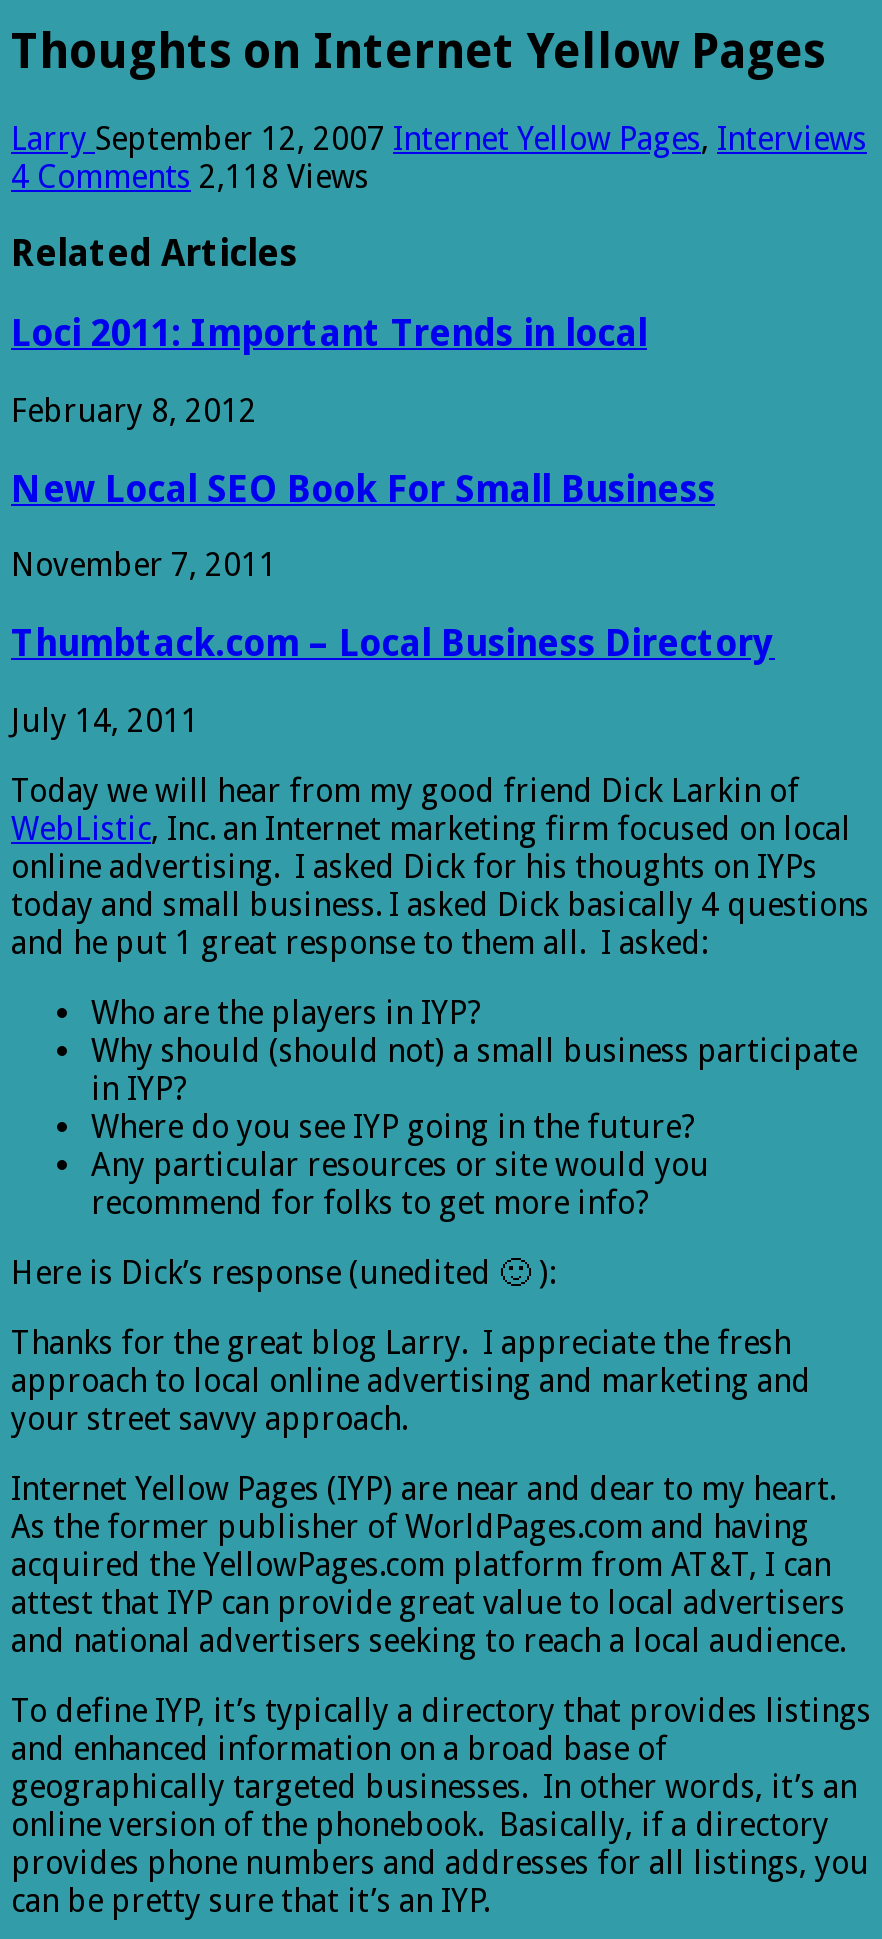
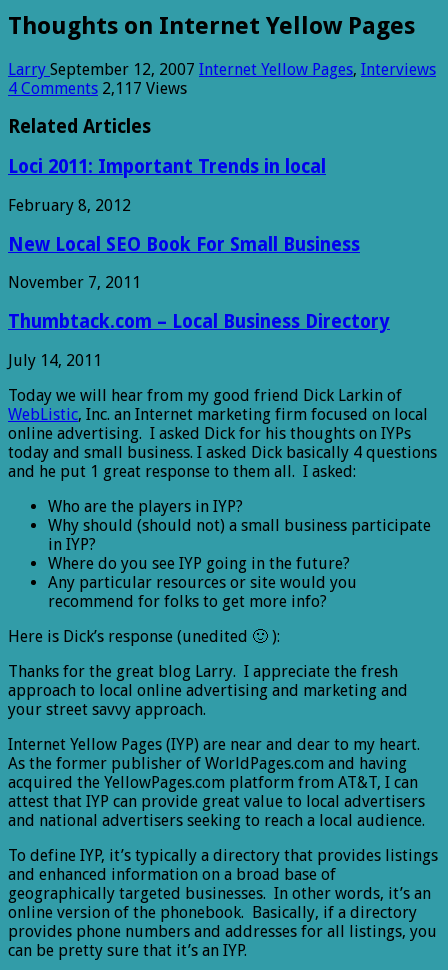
[11,157,369,195] 4 Comments 2,118 Views -> [8,79,187,98] 4 Comments 2,117 Views

